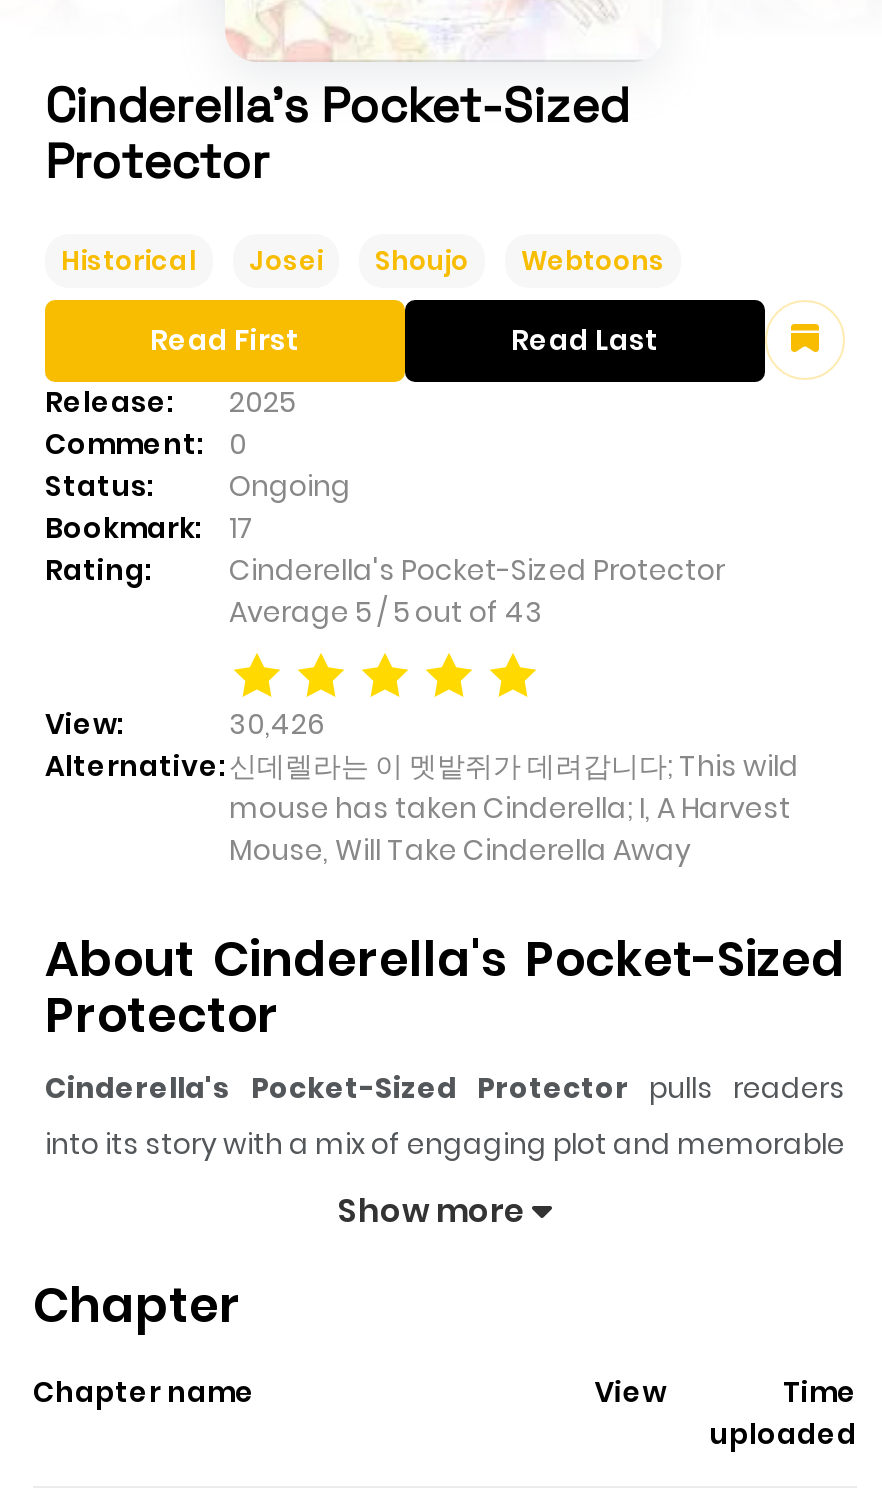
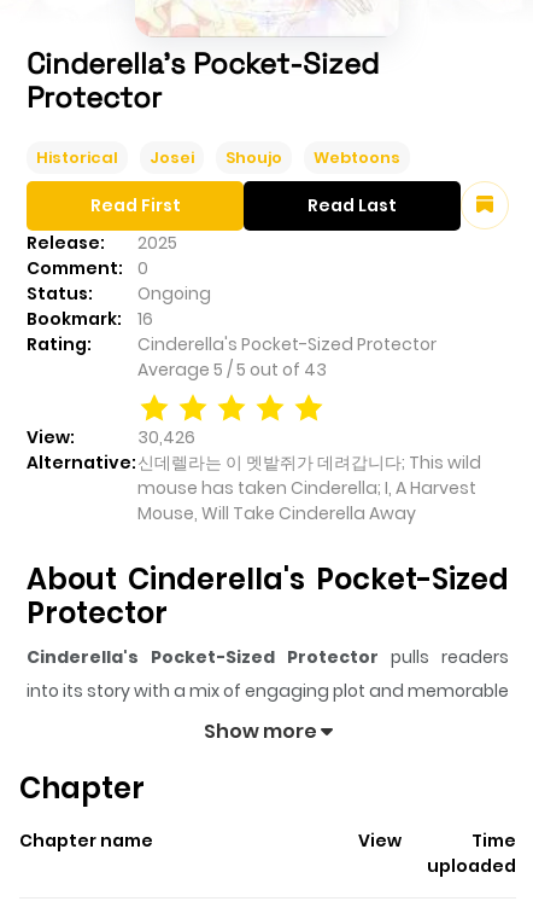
[45,509,253,549] Bookmark: 17 -> [27,307,153,331] Bookmark: 16

